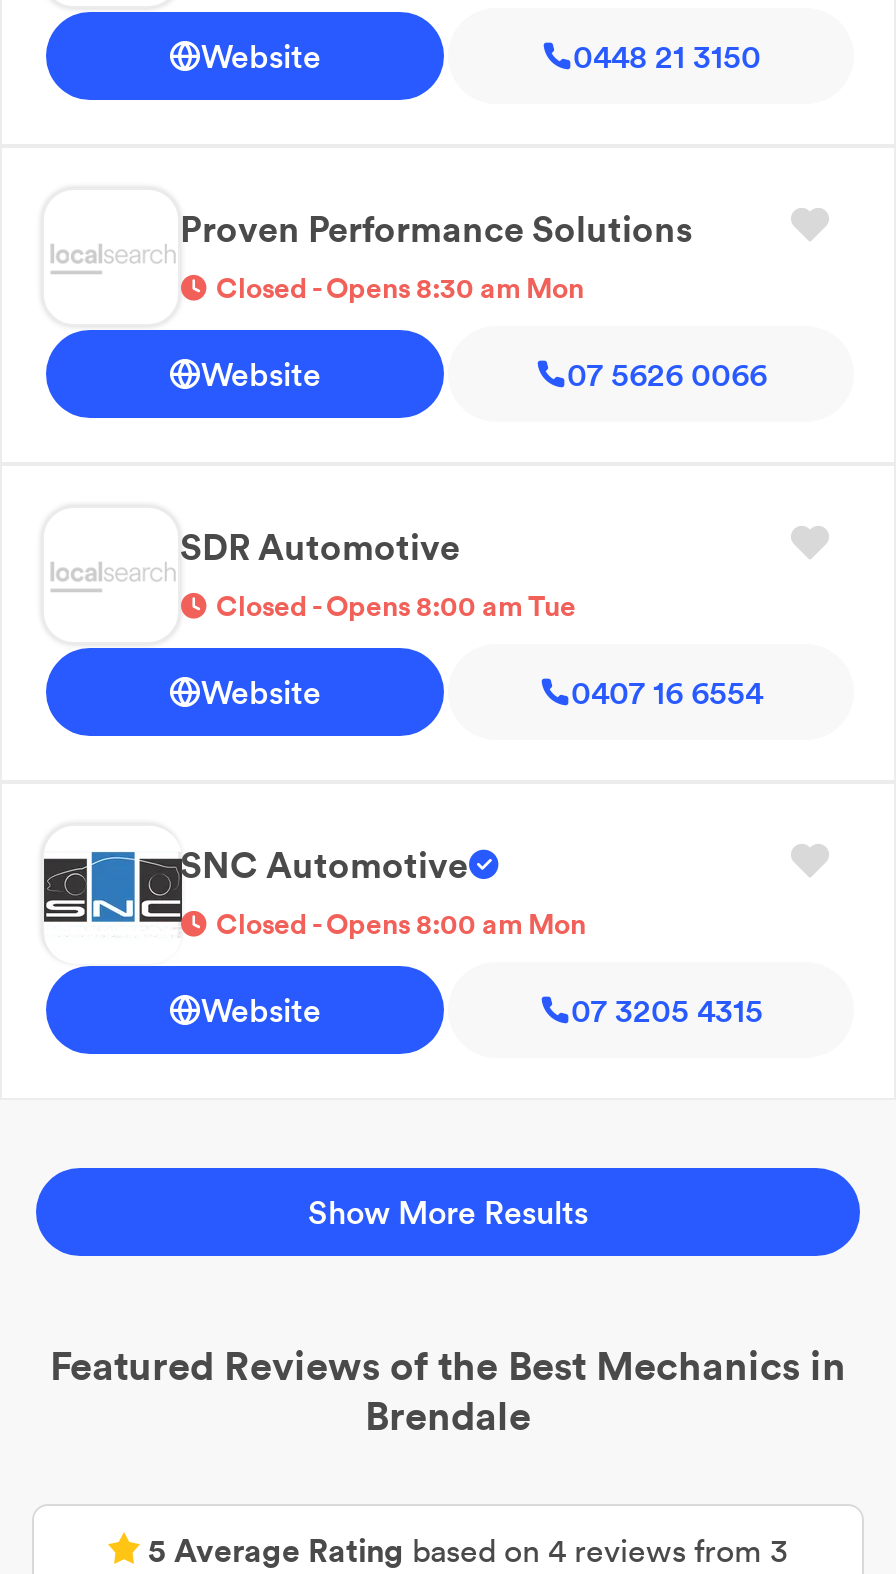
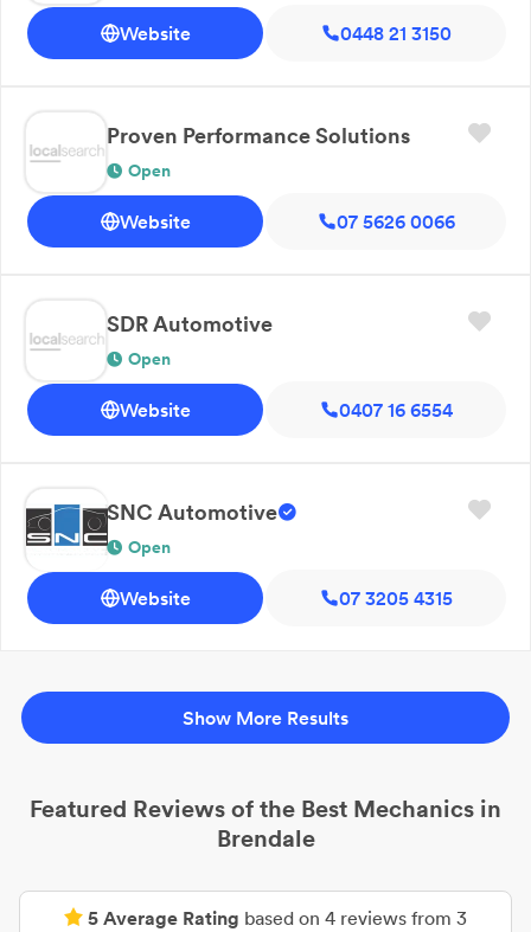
[216,270,584,306] Closed - Opens 8:30 am Mon -> [128,160,171,181] Open
[216,588,576,624] Closed - Opens 8:00 am Tue -> [128,348,171,369] Open
[216,906,586,942] Closed - Opens 8:00 am Mon -> [128,536,171,558] Open

